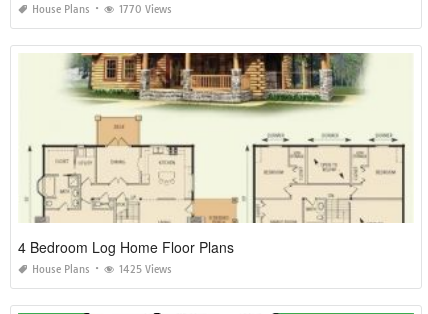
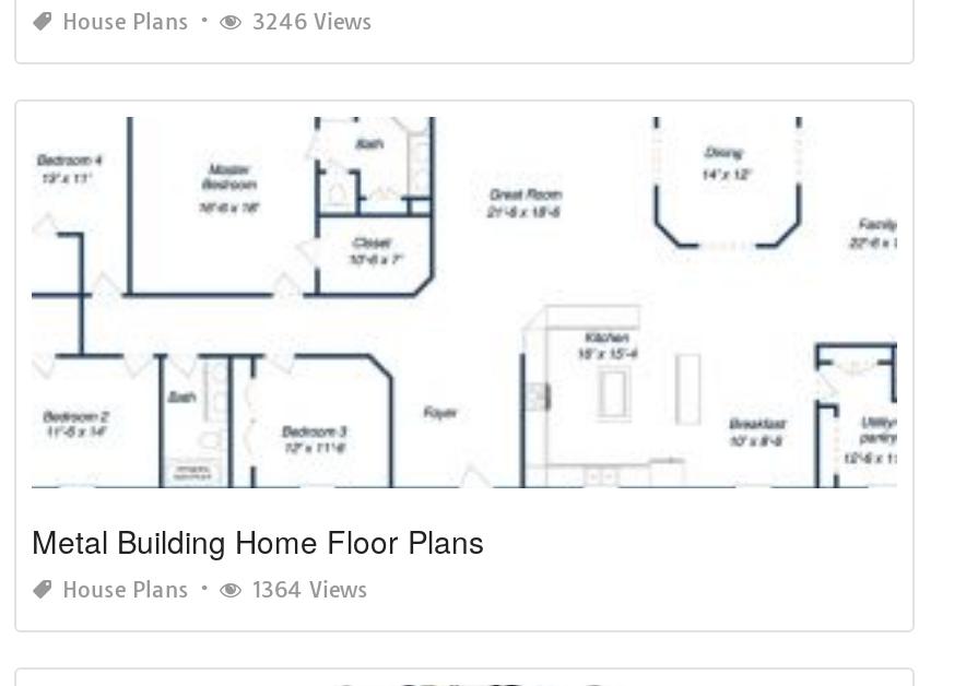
[119,3,172,16] 1770 Views -> [252,6,373,35] 3246 Views
[18,52,414,257] [image] | 4 Bedroom Log Home Floor Plans -> [30,114,899,561] [image] | Metal Building Home Floor Plans
[119,263,172,276] 1425 Views -> [252,574,368,603] 1364 Views

